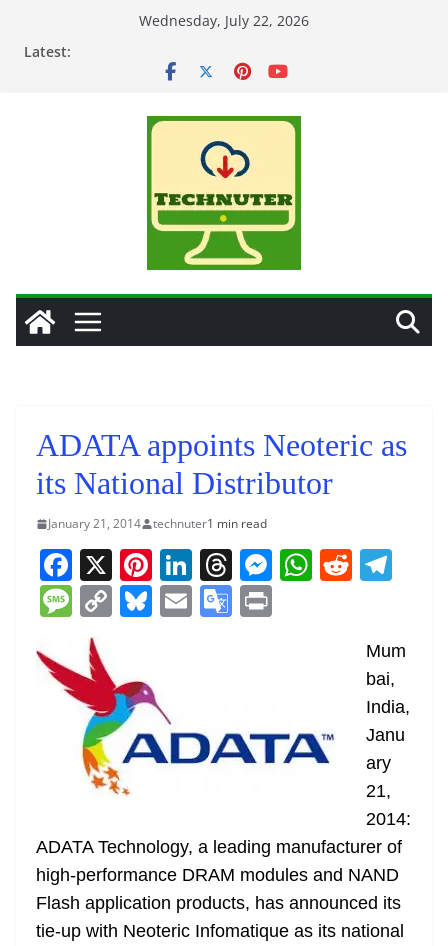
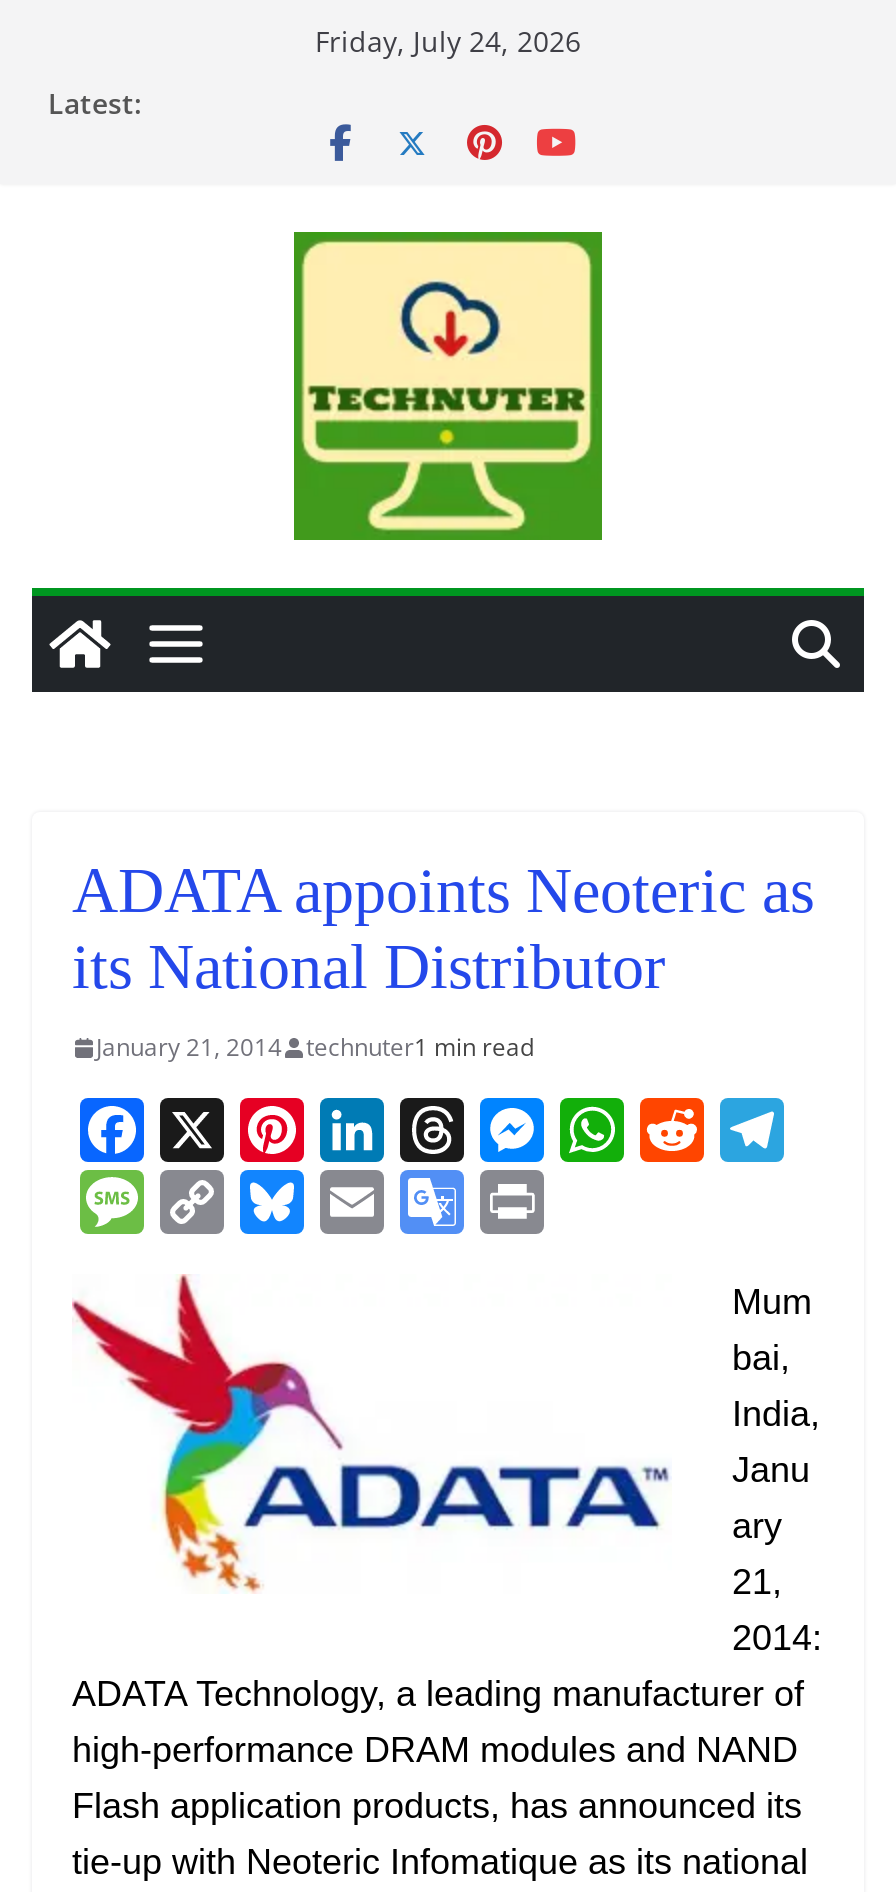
[139,11,309,30] Wednesday, July 22, 2026 -> [315,22,581,60] Friday, July 24, 2026

